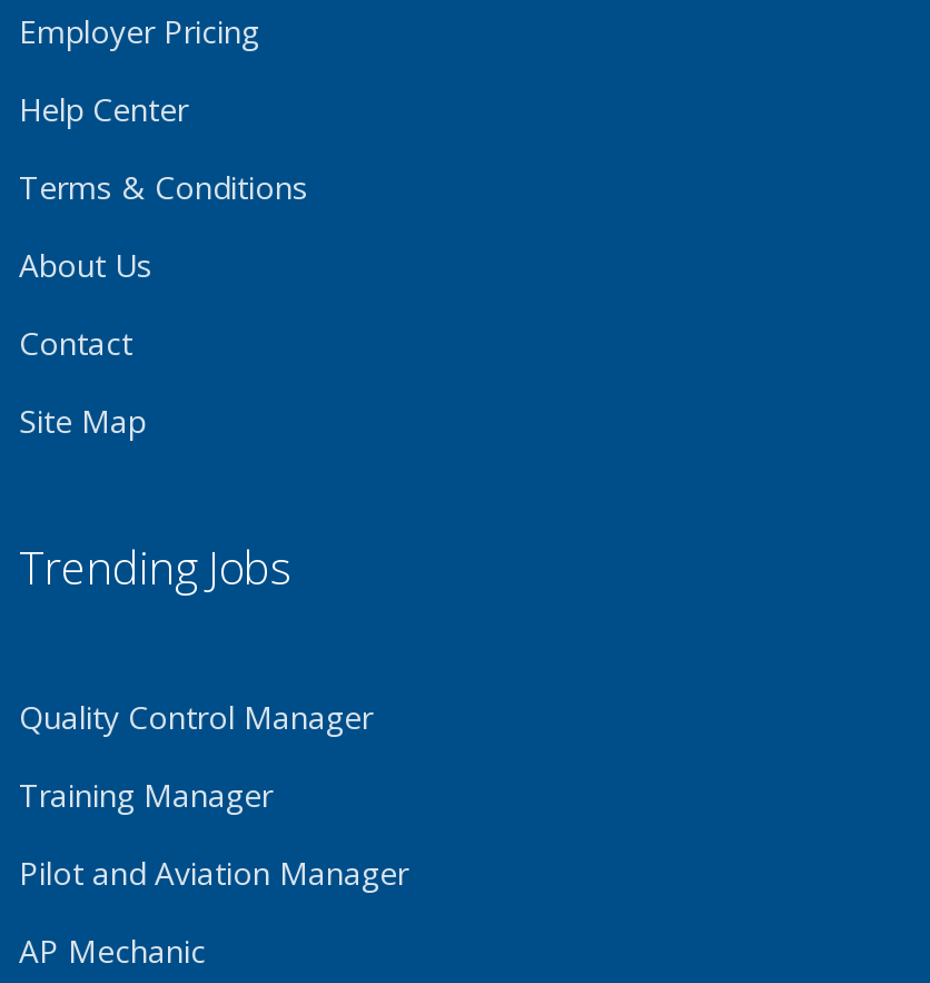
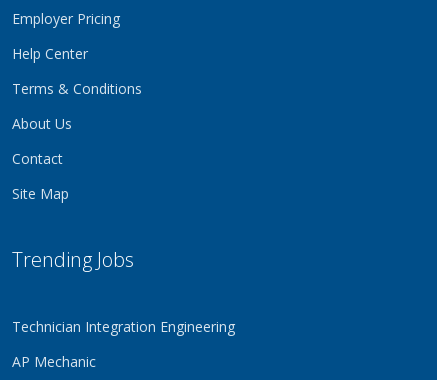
[19,696,408,894] Quality Control Manager | Training Manager | Pilot and Aviation Manager -> [12,317,235,336] Technician Integration Engineering

